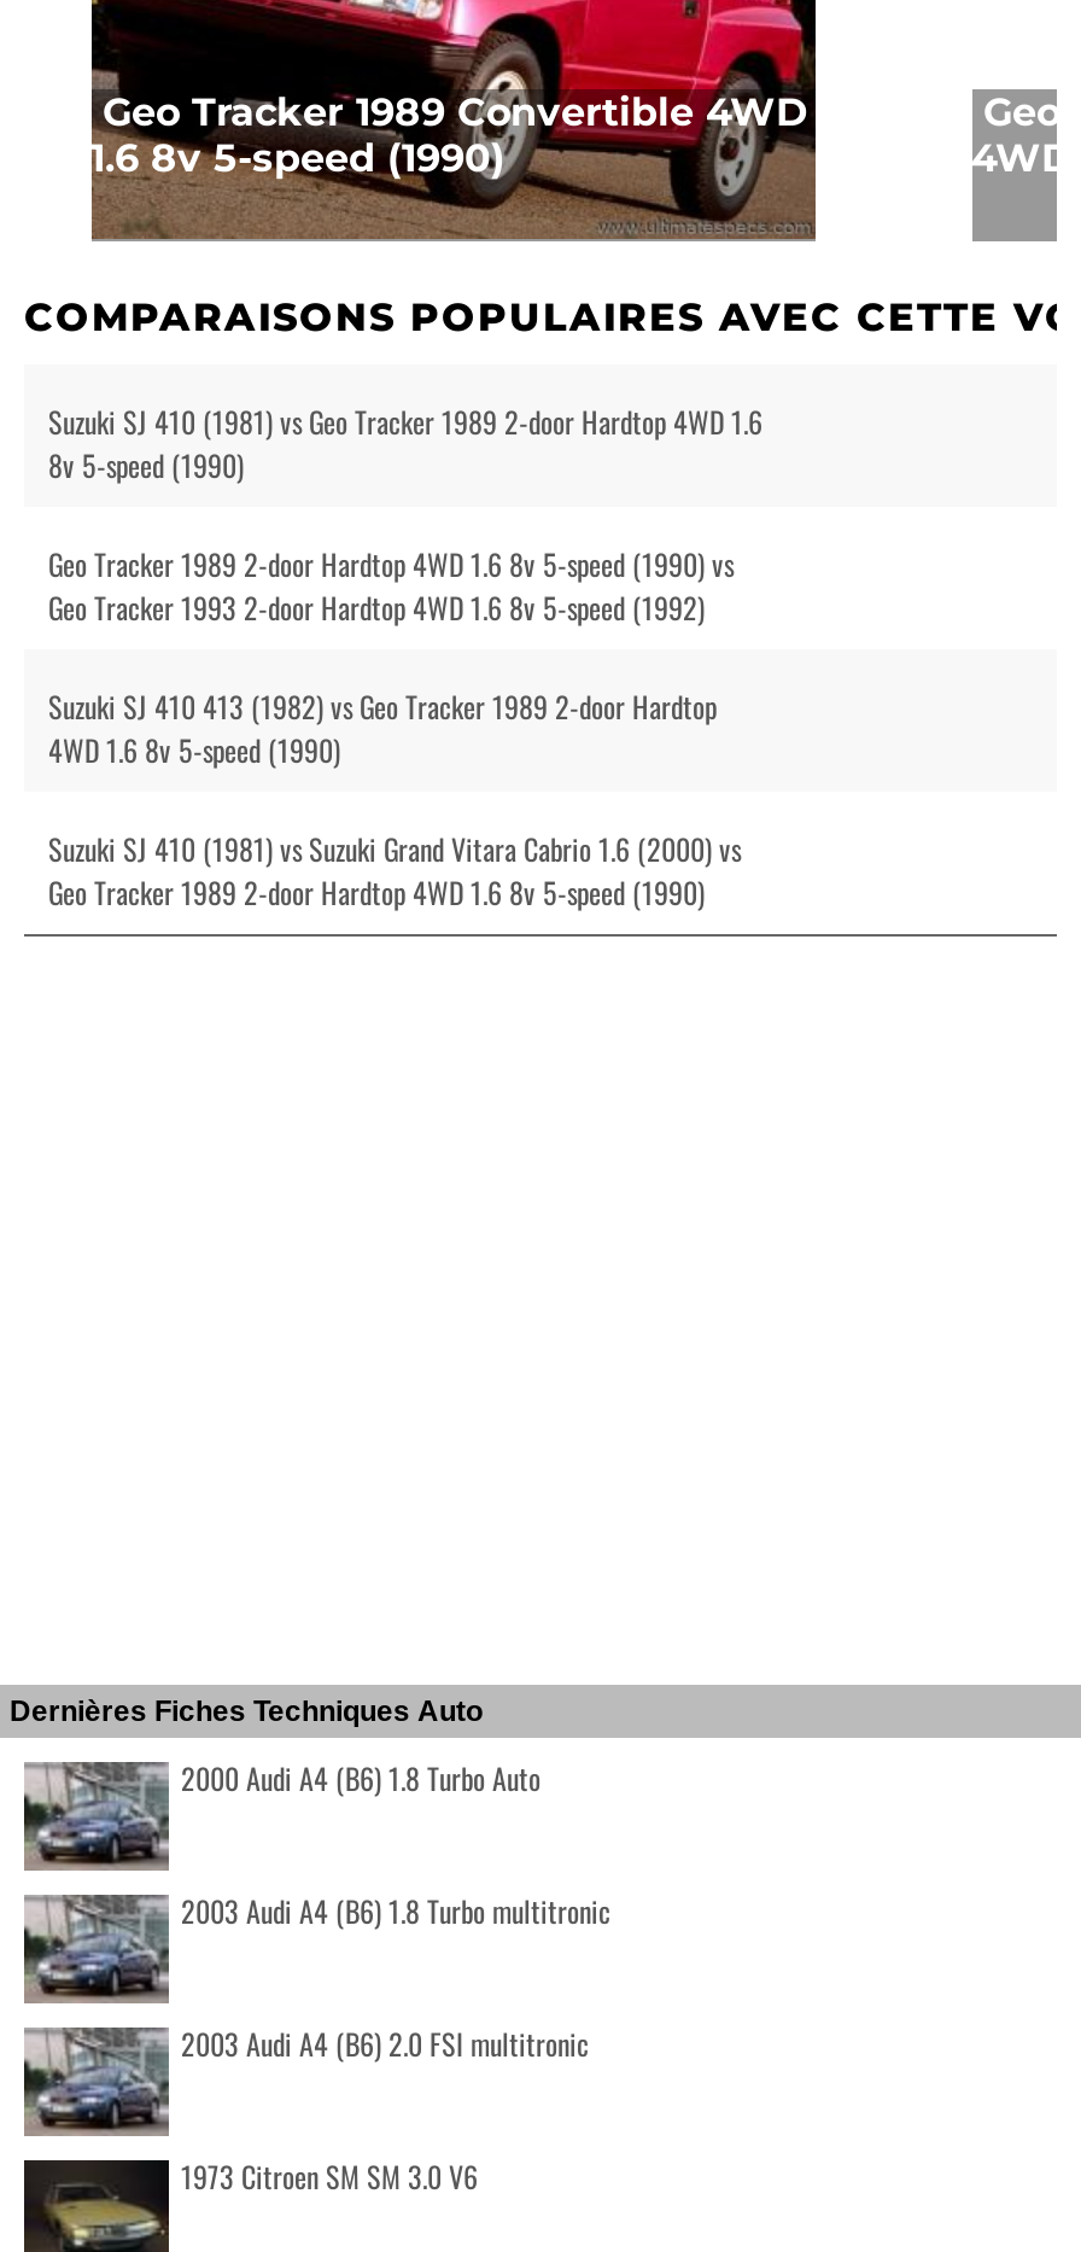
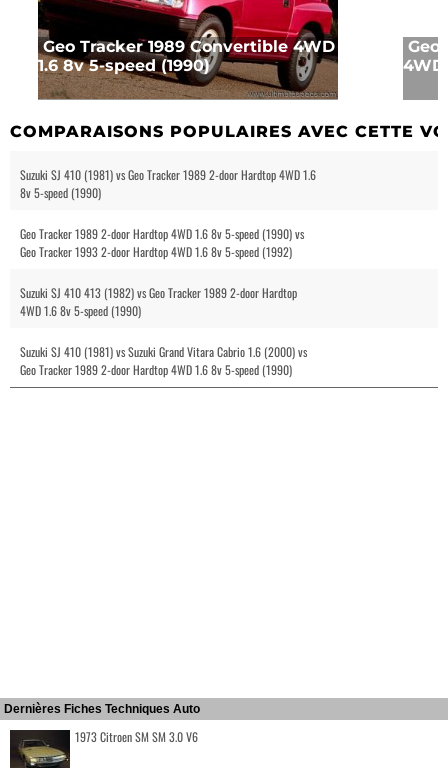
[24,1757,610,2063] [image] | 2000 Audi A4 (B6) 1.8 Turbo Auto | 2003 Audi A4 (B6) 1.8 Turbo multitronic | 2003 Audi A4 (B6) 2.0 FSI multitronic -> none
[24,1892,169,2006] [image] -> none
[24,2025,169,2134] [image] -> none

